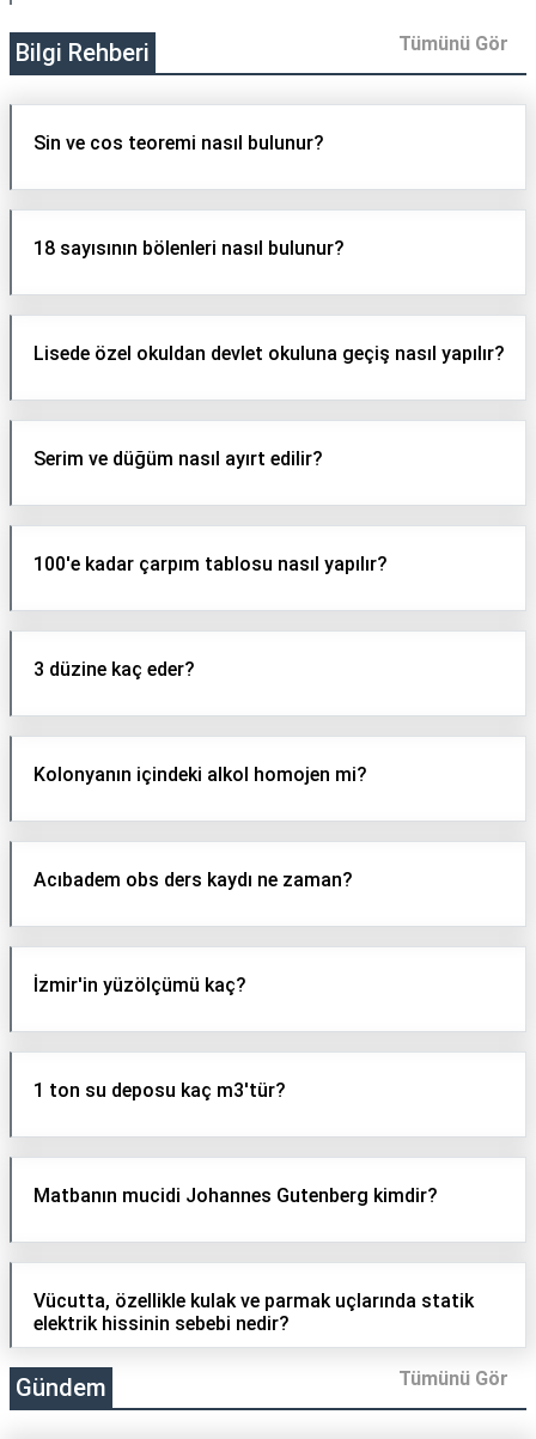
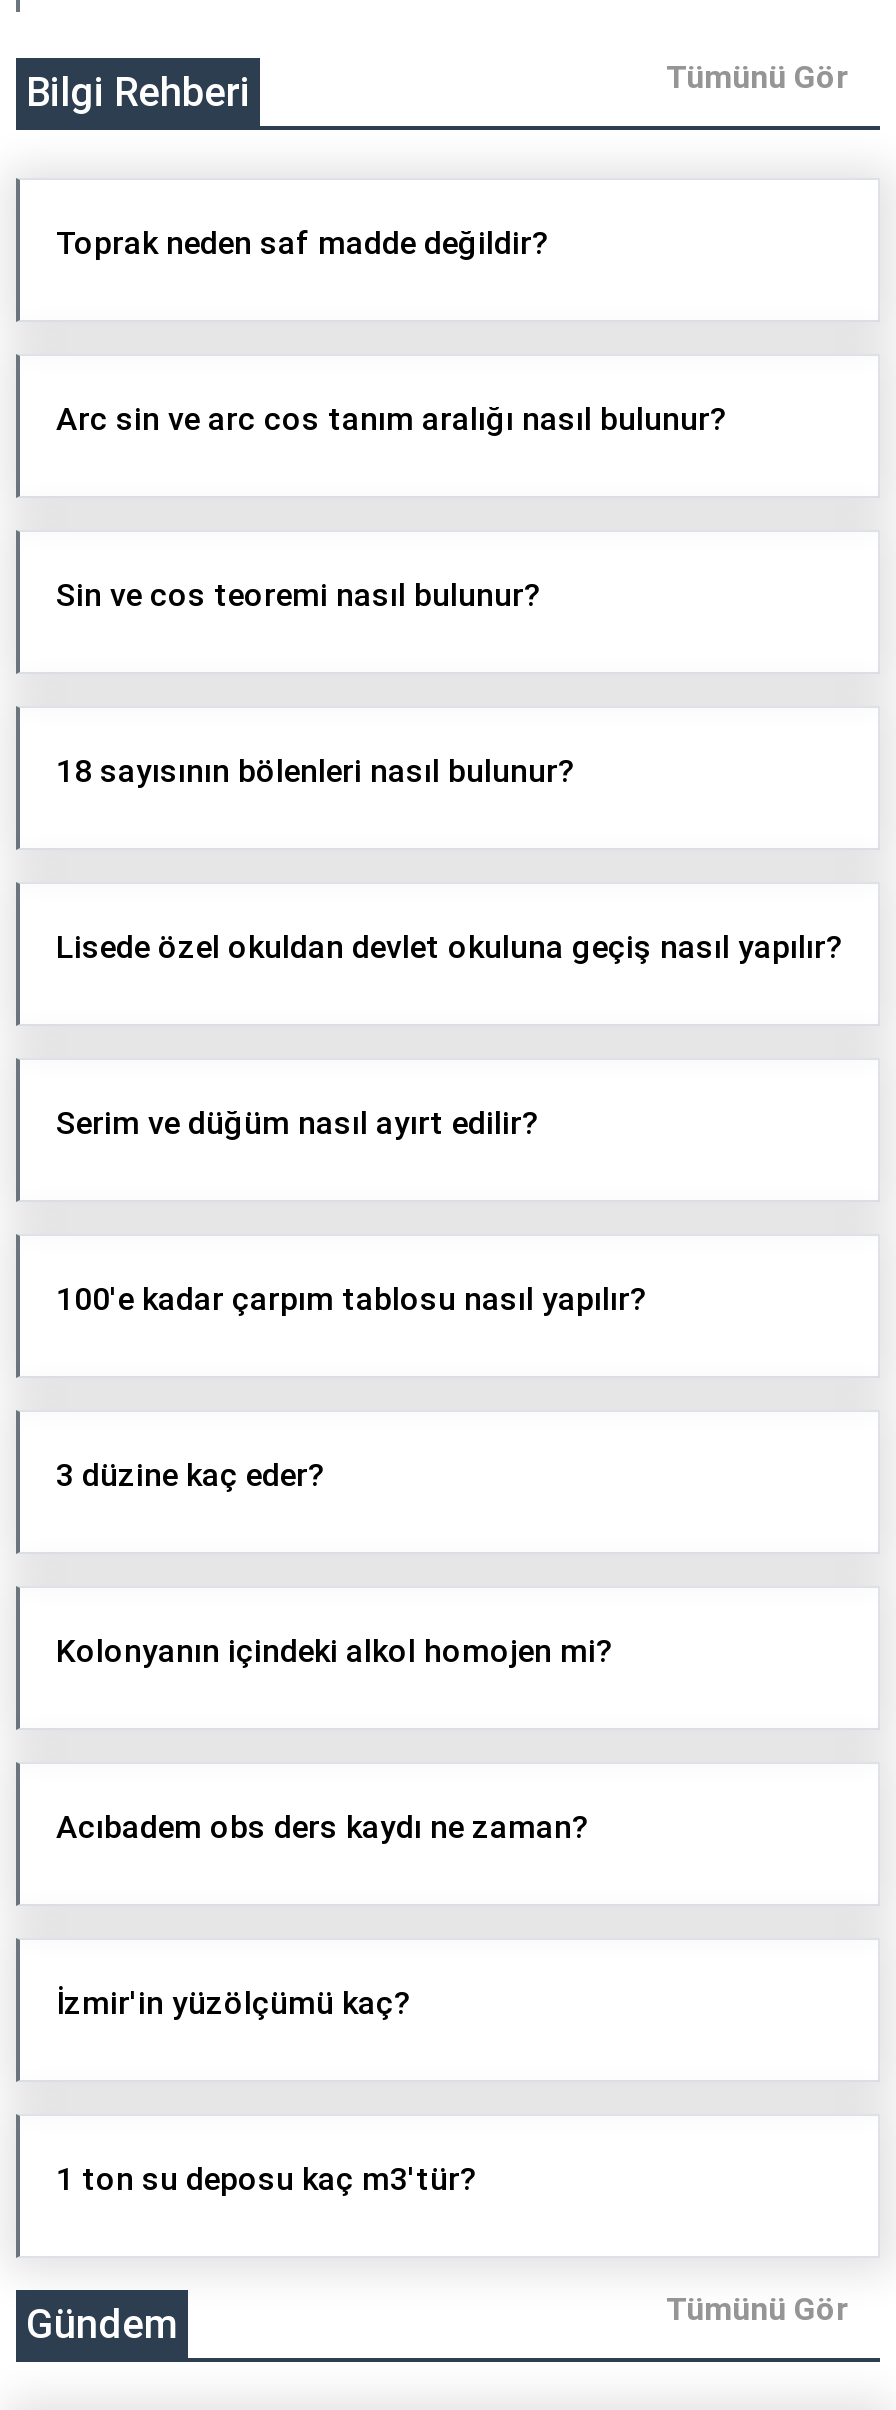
none -> [56,225,550,263] Toprak neden saf madde değildir?
none -> [56,401,728,439] Arc sin ve arc cos tanım aralığı nasıl bulunur?
moved [33,132,505,1102] -> [56,577,844,2199]: Sin ve cos teoremi nasıl bulunur? | 18 sayısının bölenleri nasıl bulunur? | Lisede özel okuldan devlet okuluna geçiş nasıl yapılır? | ... | İzmir'in yüzölçümü kaç? | 1 ton su deposu kaç m3'tür?
[33,1185,438,1208] Matbanın mucidi Johannes Gutenberg kimdir? -> none
[33,1290,474,1336] Vücutta, özellikle kulak ve parmak uçlarında statik | elektrik hissinin sebebi nedir? -> none

